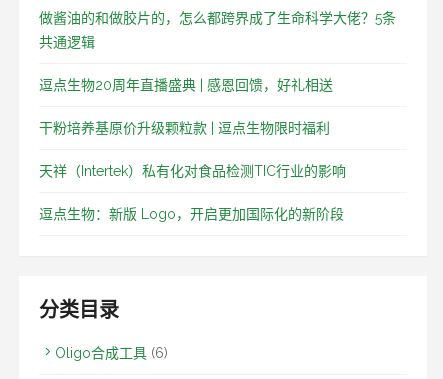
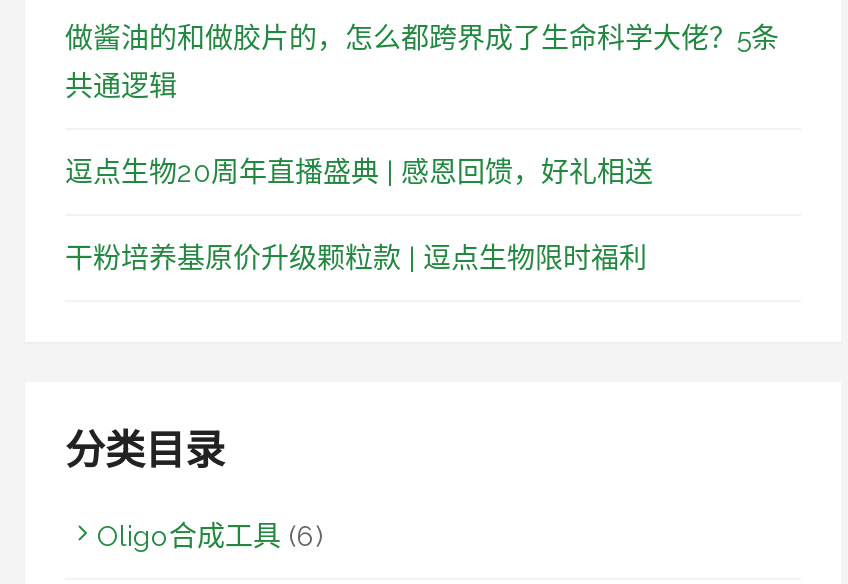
[39,163,346,222] 天祥（Intertek）私有化对食品检测TIC行业的影响 | 逗点生物：新版 Logo，开启更加国际化的新阶段 -> none

